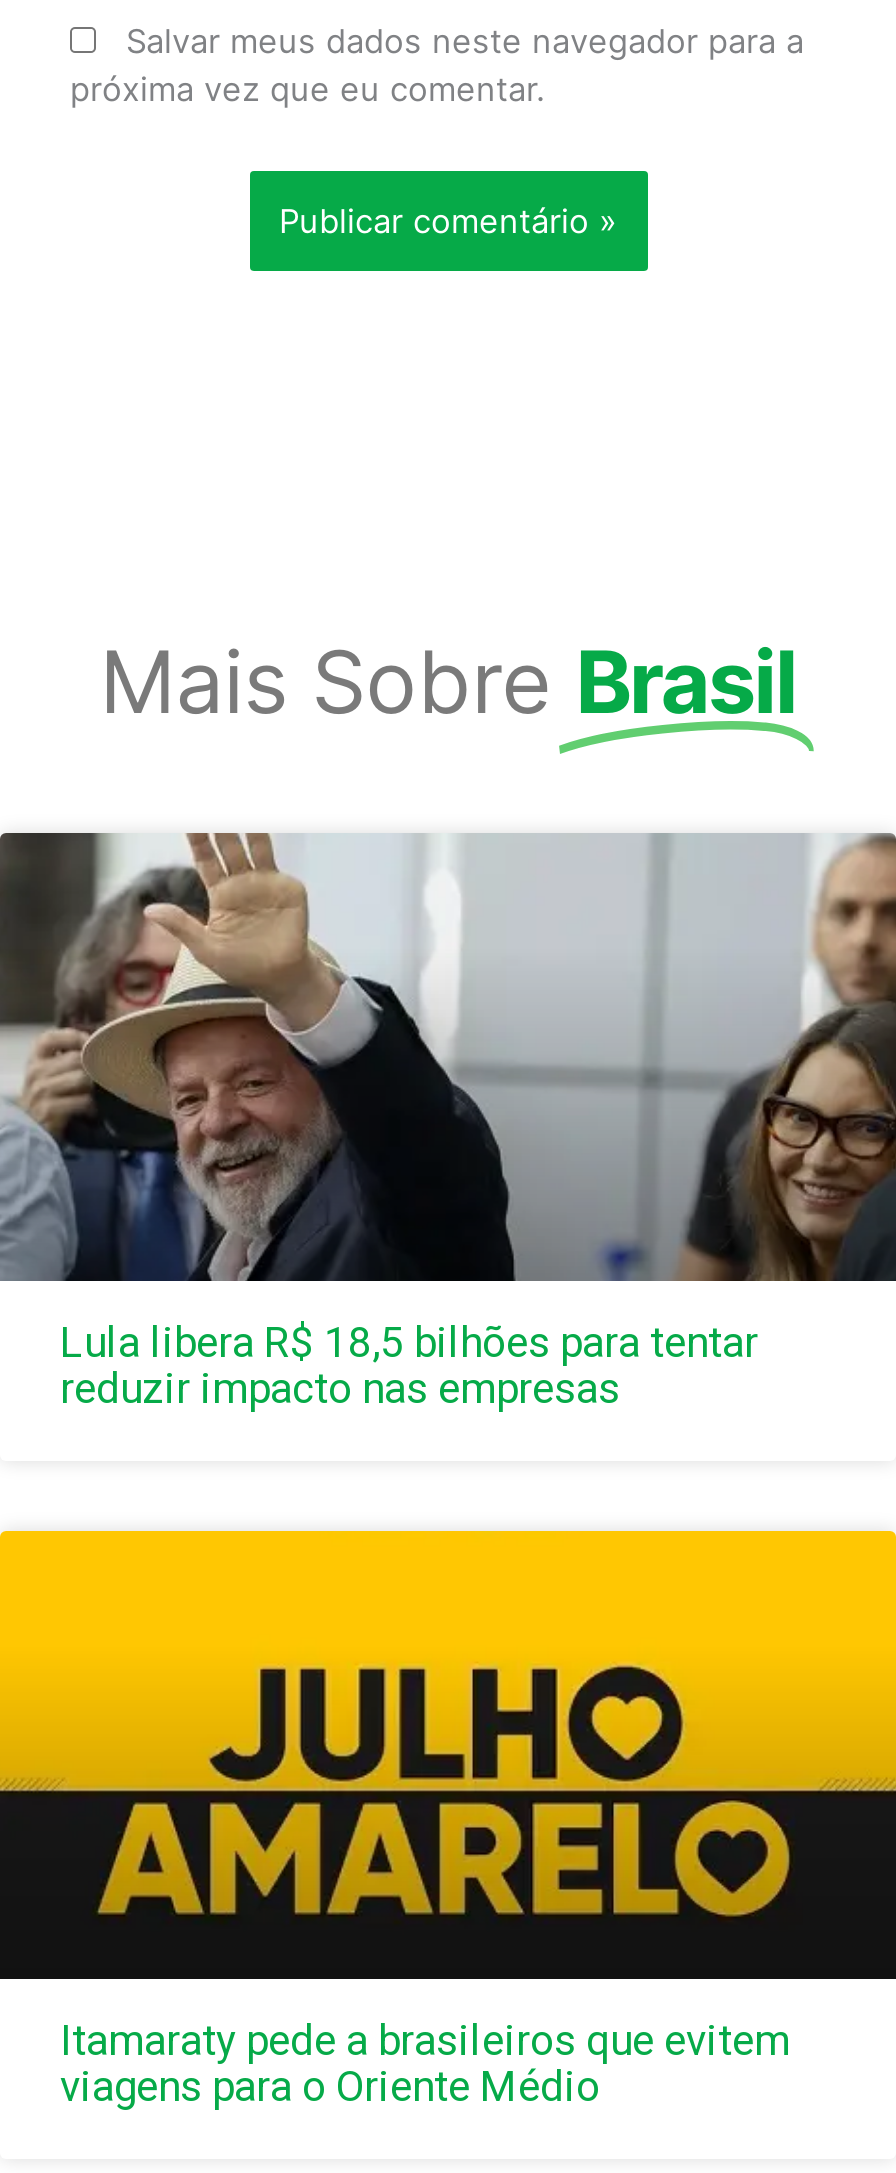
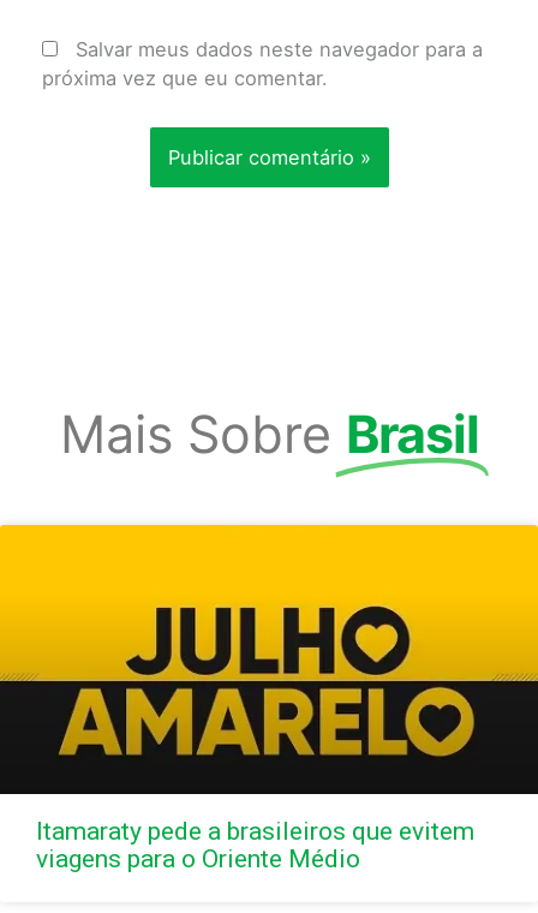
[6,831,890,1413] [image] | Lula libera R$ 18,5 bilhões para tentar | reduzir impacto nas empresas -> none

